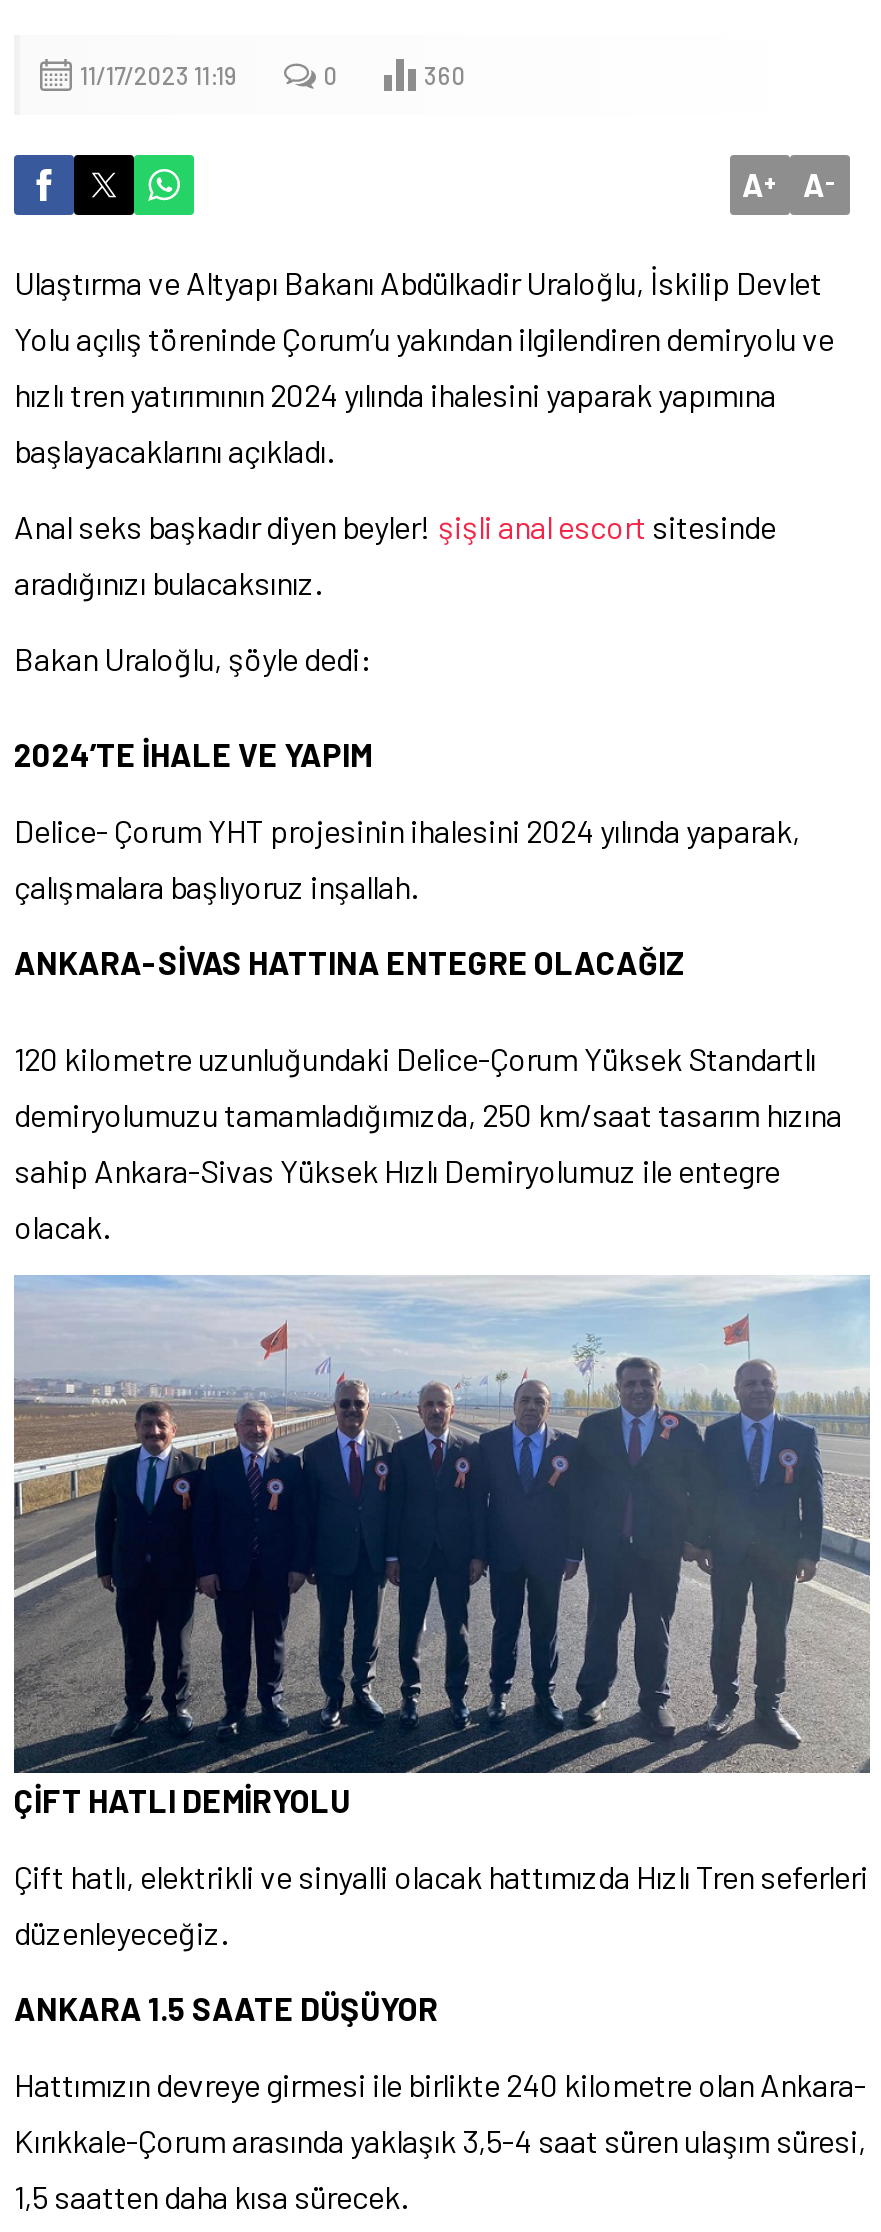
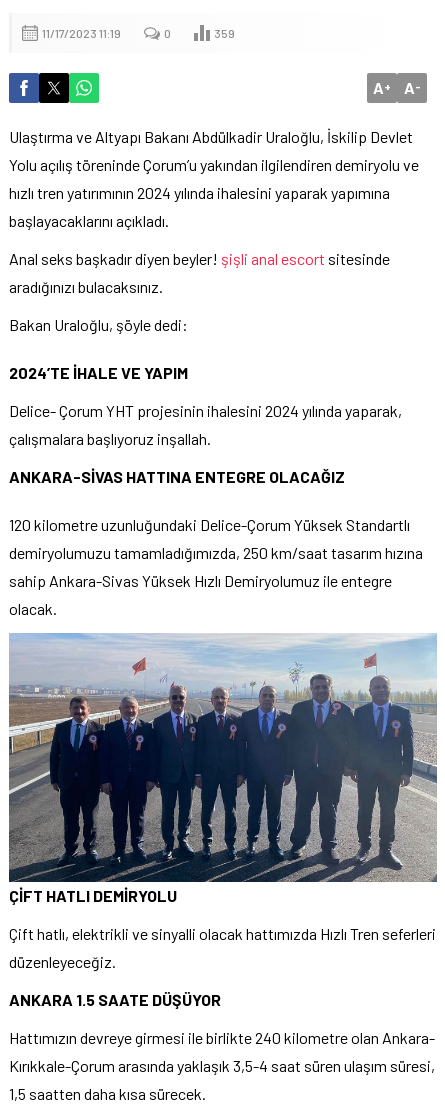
[424,62,466,90] 360 -> [214,26,235,40] 359

